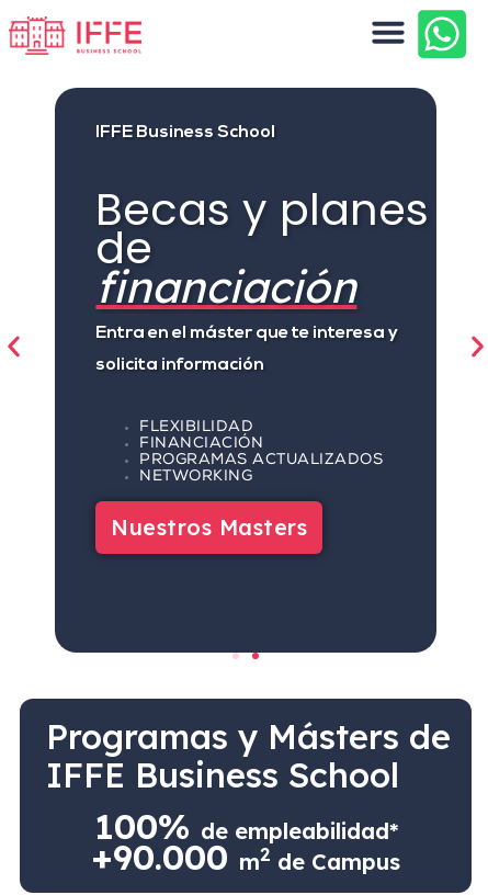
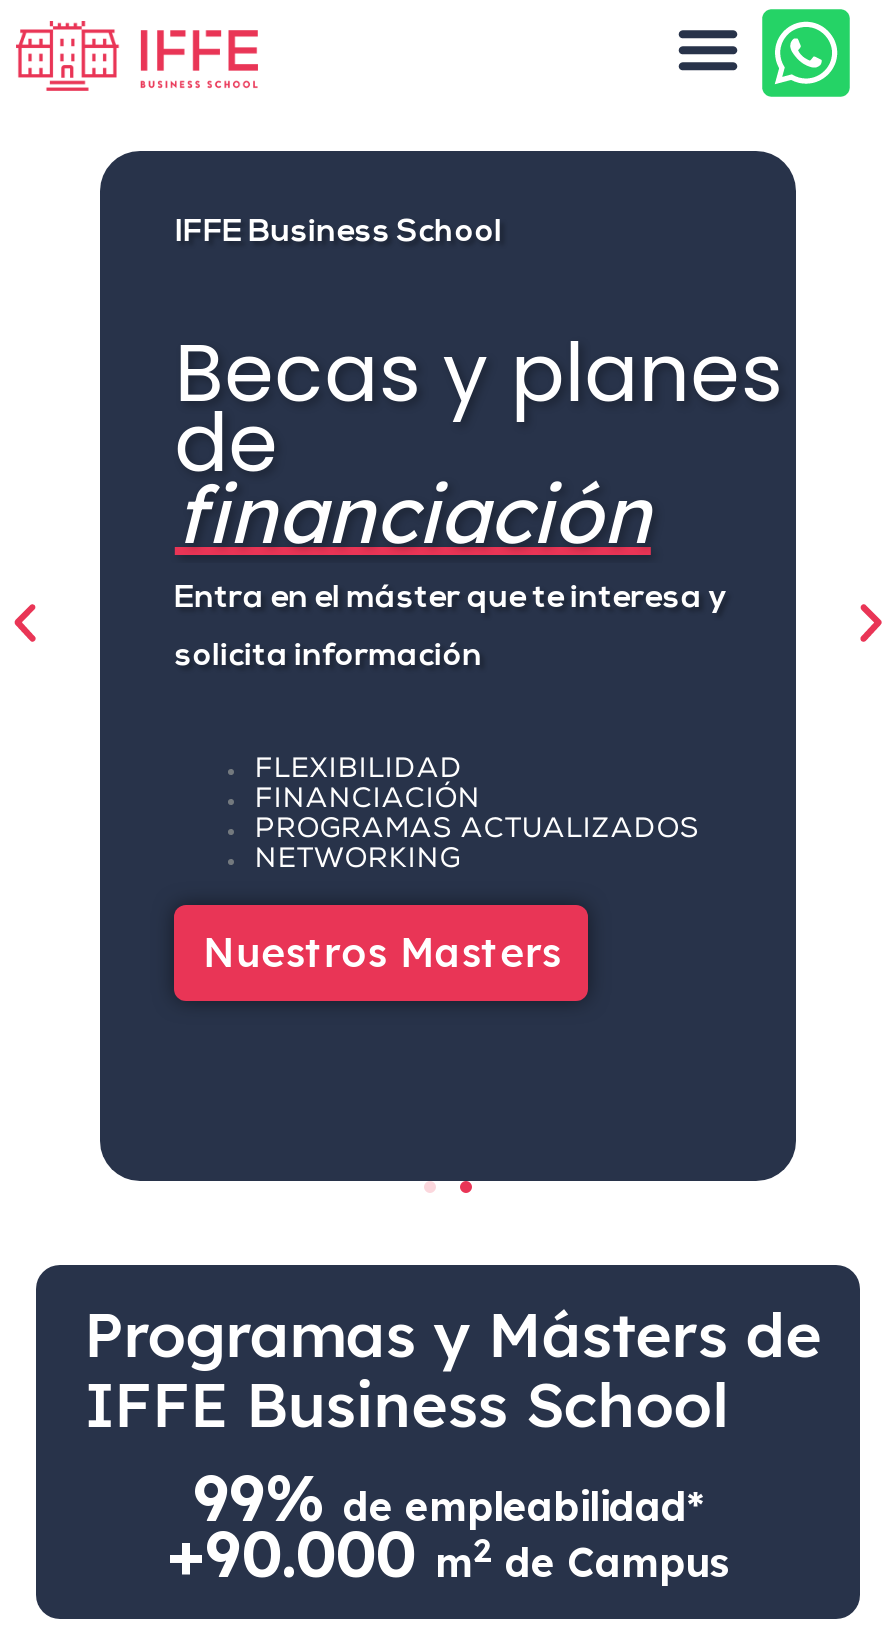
[94,804,398,848] 100% de empleabilidad* -> [193,1458,703,1538] 99% de empleabilidad*

